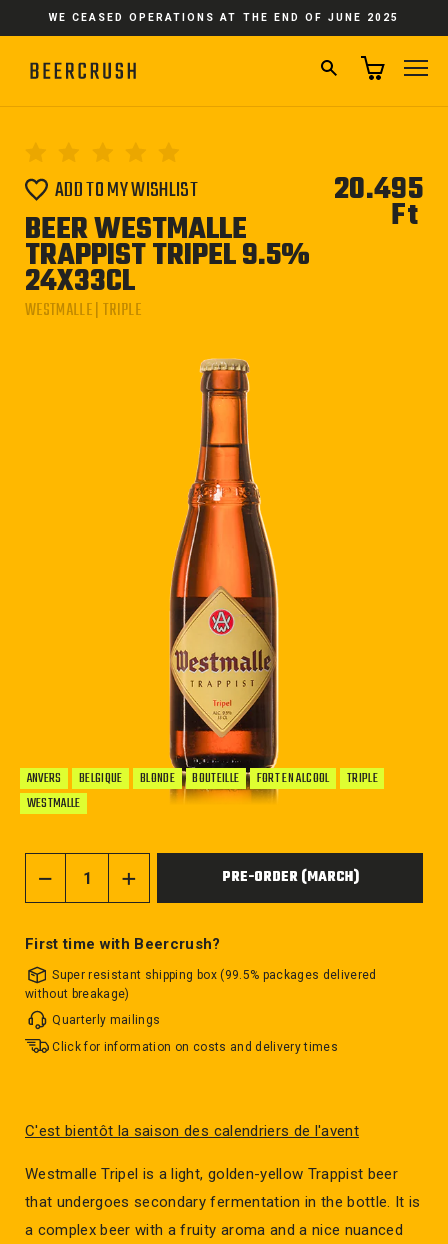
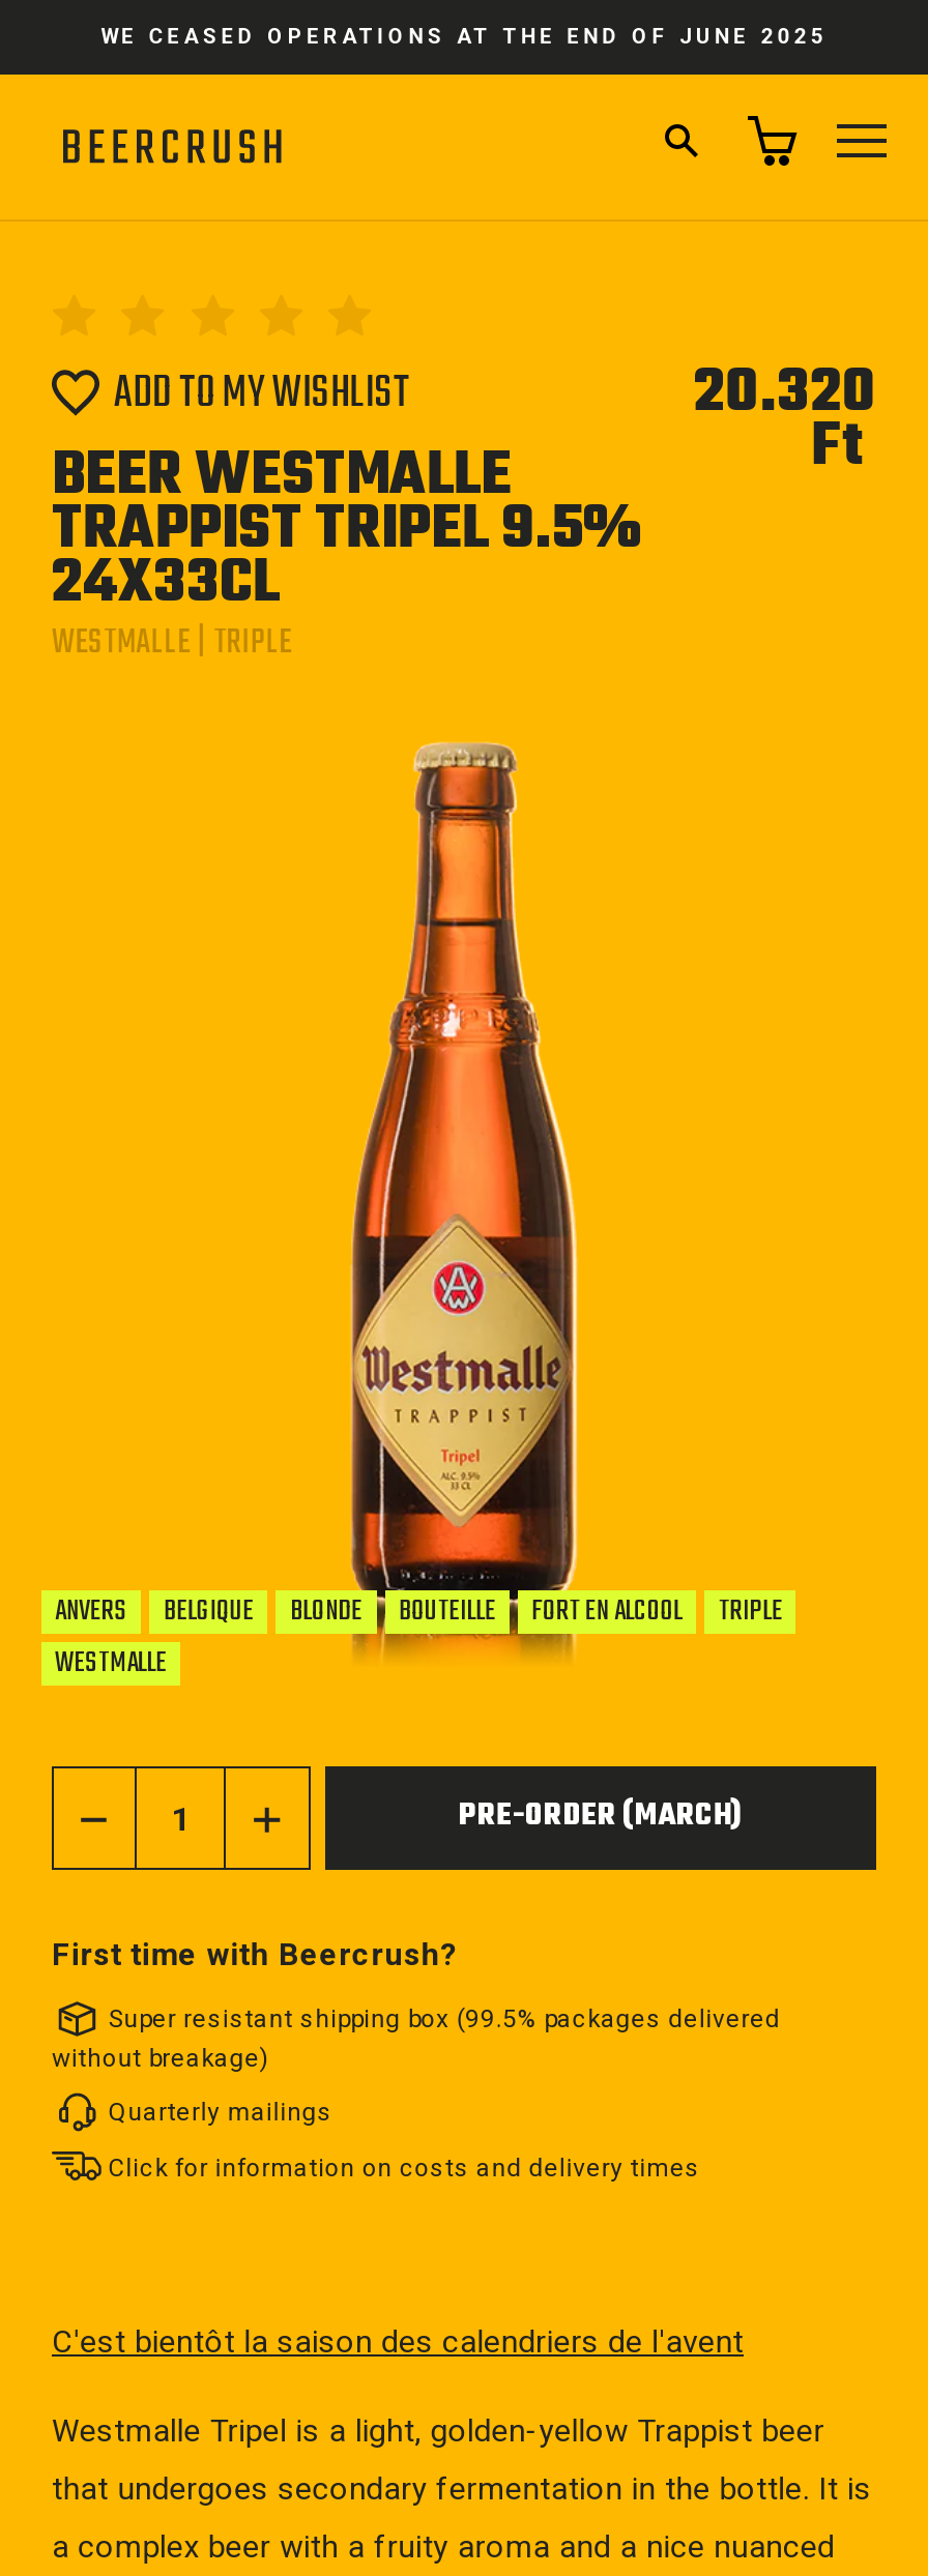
[334,167,423,213] 20.495 -> [694,346,876,441] 20.320

